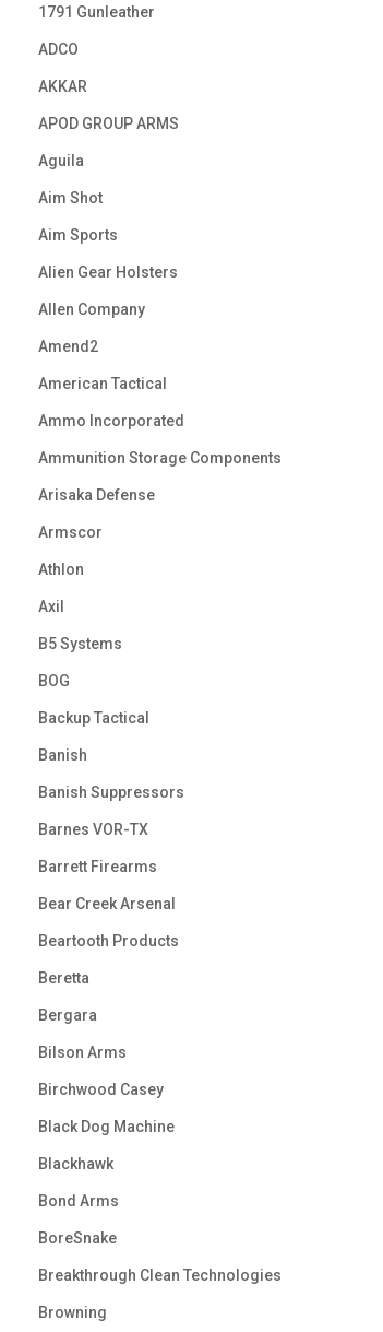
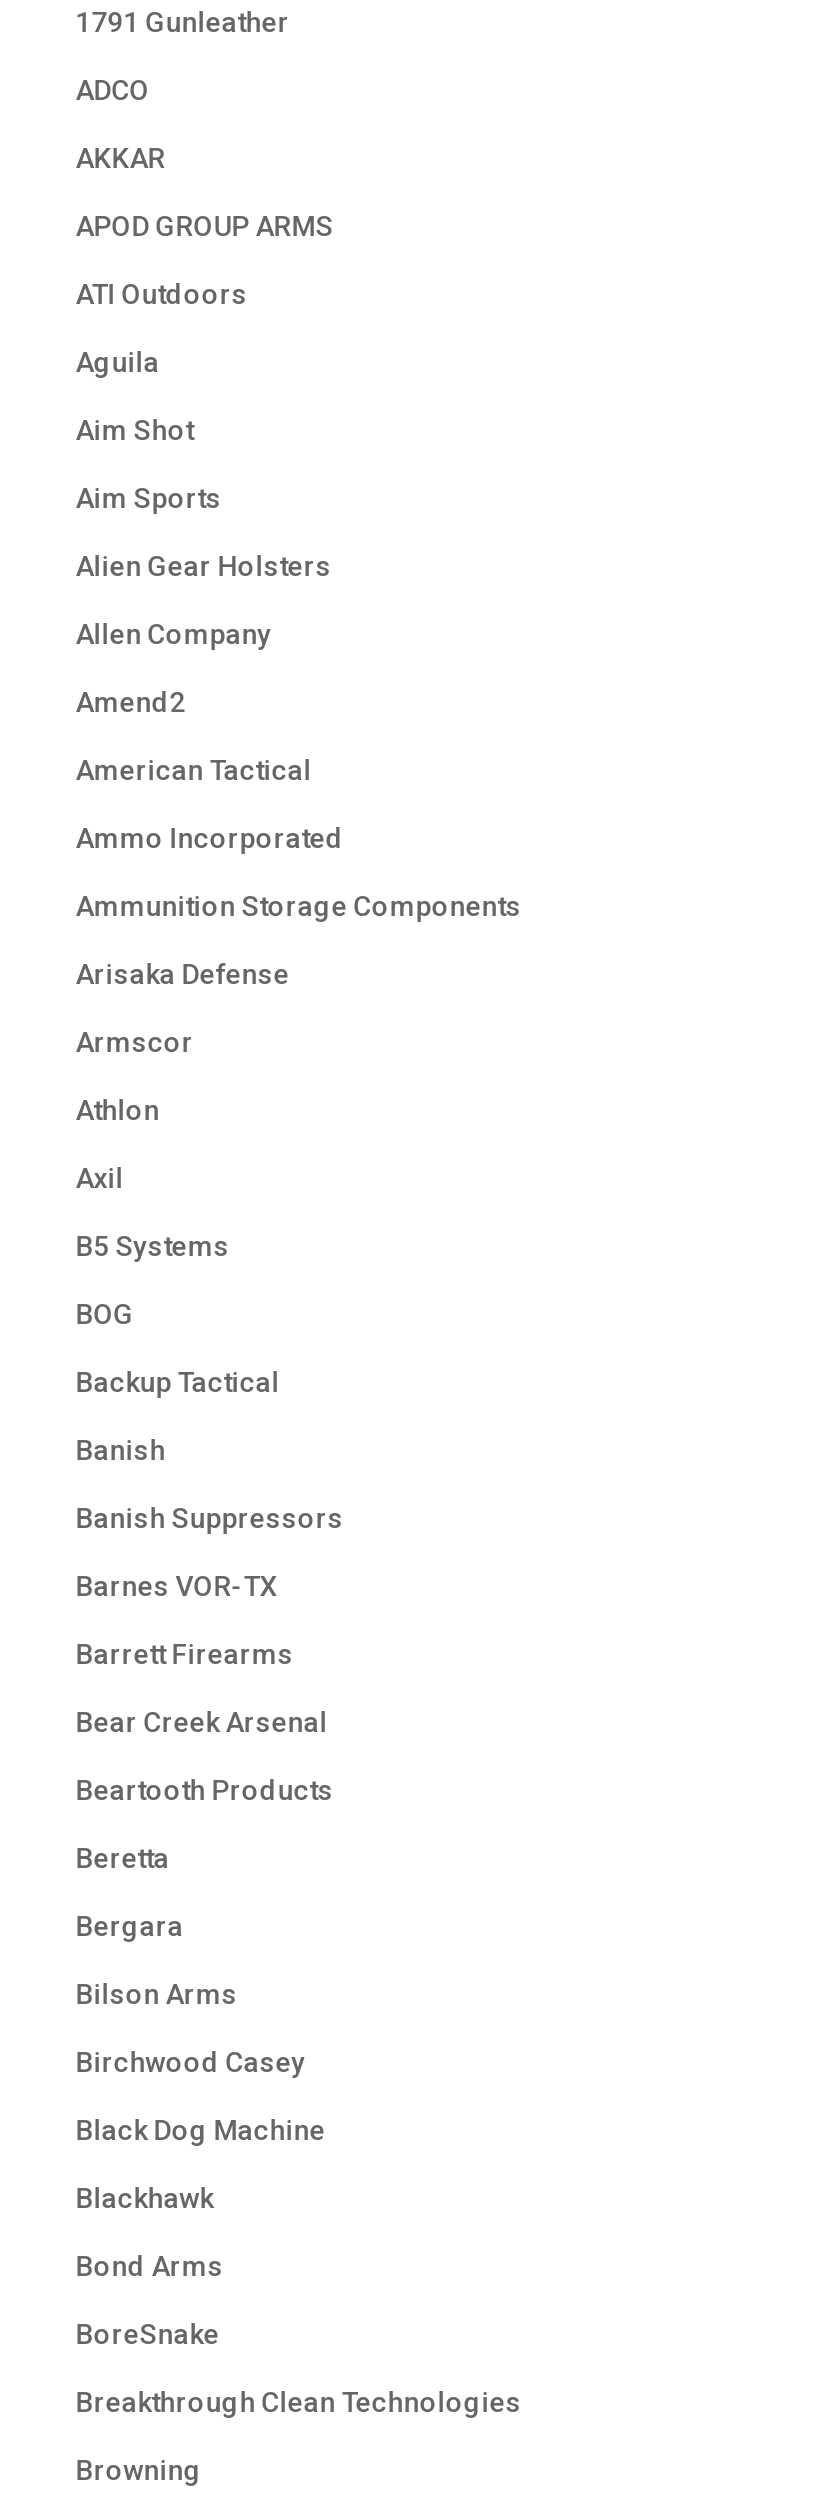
none -> [76,278,248,310] ATI Outdoors

